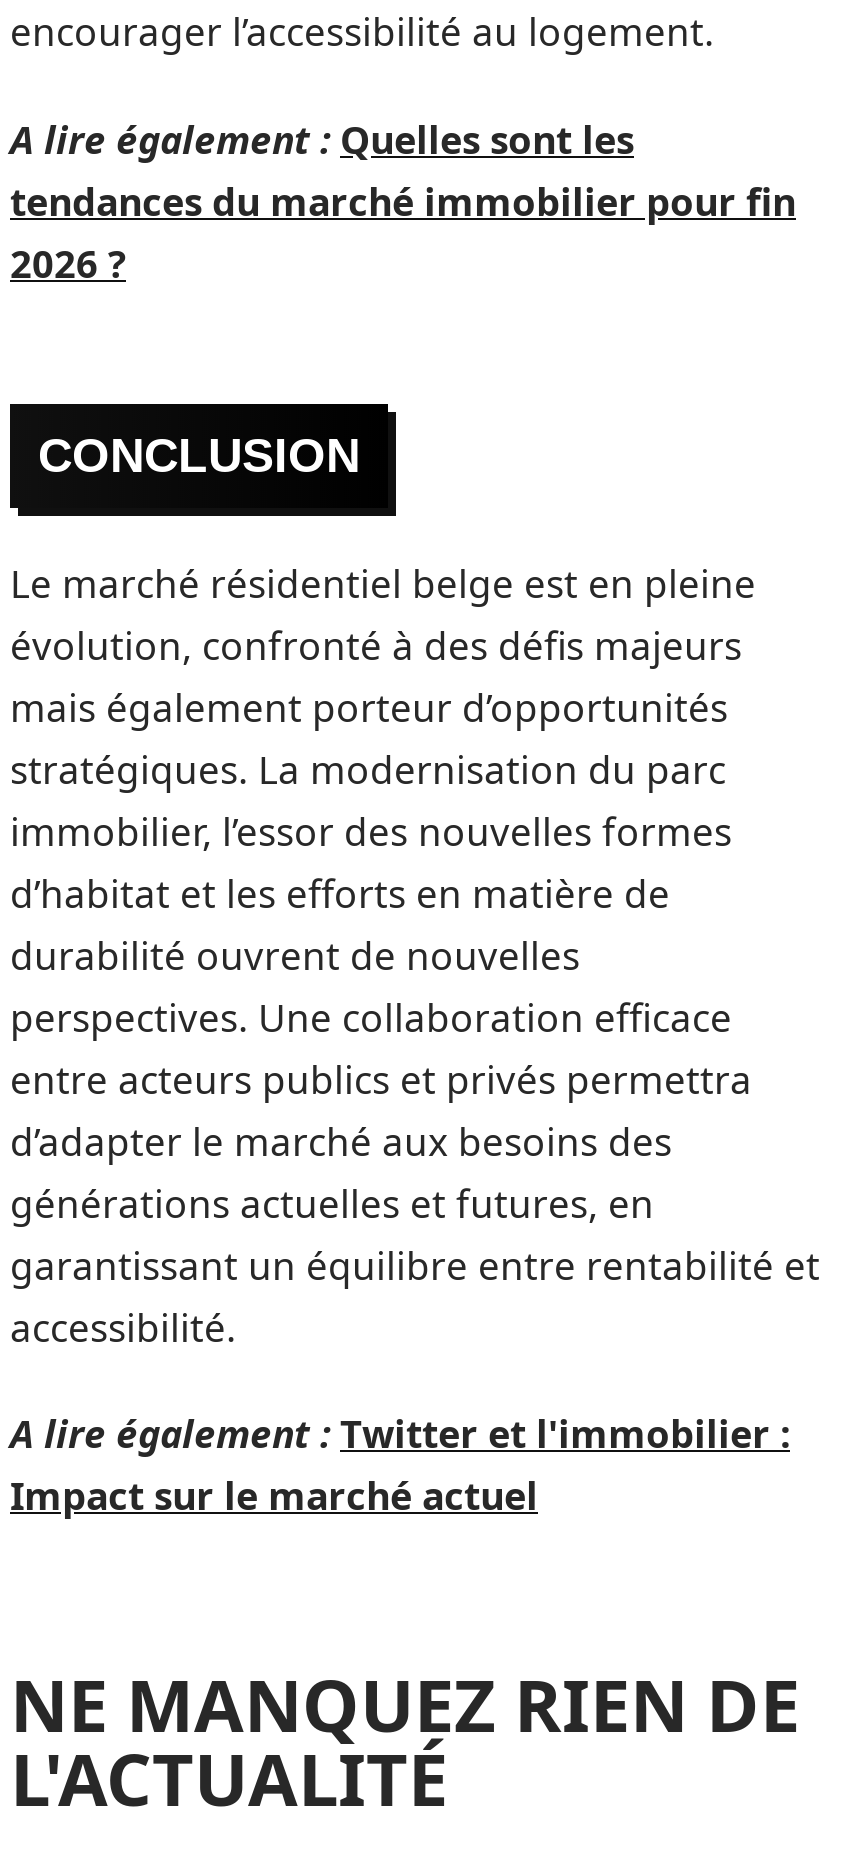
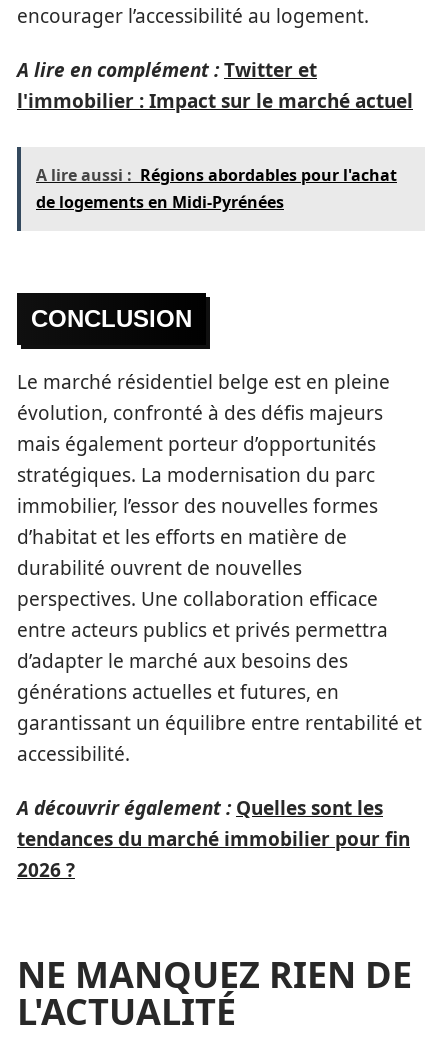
[10,114,634,166] A lire également : Quelles sont les -> [17,57,413,213] A lire en complément : Twitter et | l'immobilier : Impact sur le marché actuel | A lire aussi : Régions abordables pour l'achat | de logements en Midi-Pyrénées
moved [10,176,796,290] -> [17,826,410,883]: tendances du marché immobilier pour fin | 2026 ?
[10,1409,790,1523] A lire également : Twitter et l'immobilier : | Impact sur le marché actuel -> [17,795,383,821] A découvrir également : Quelles sont les

